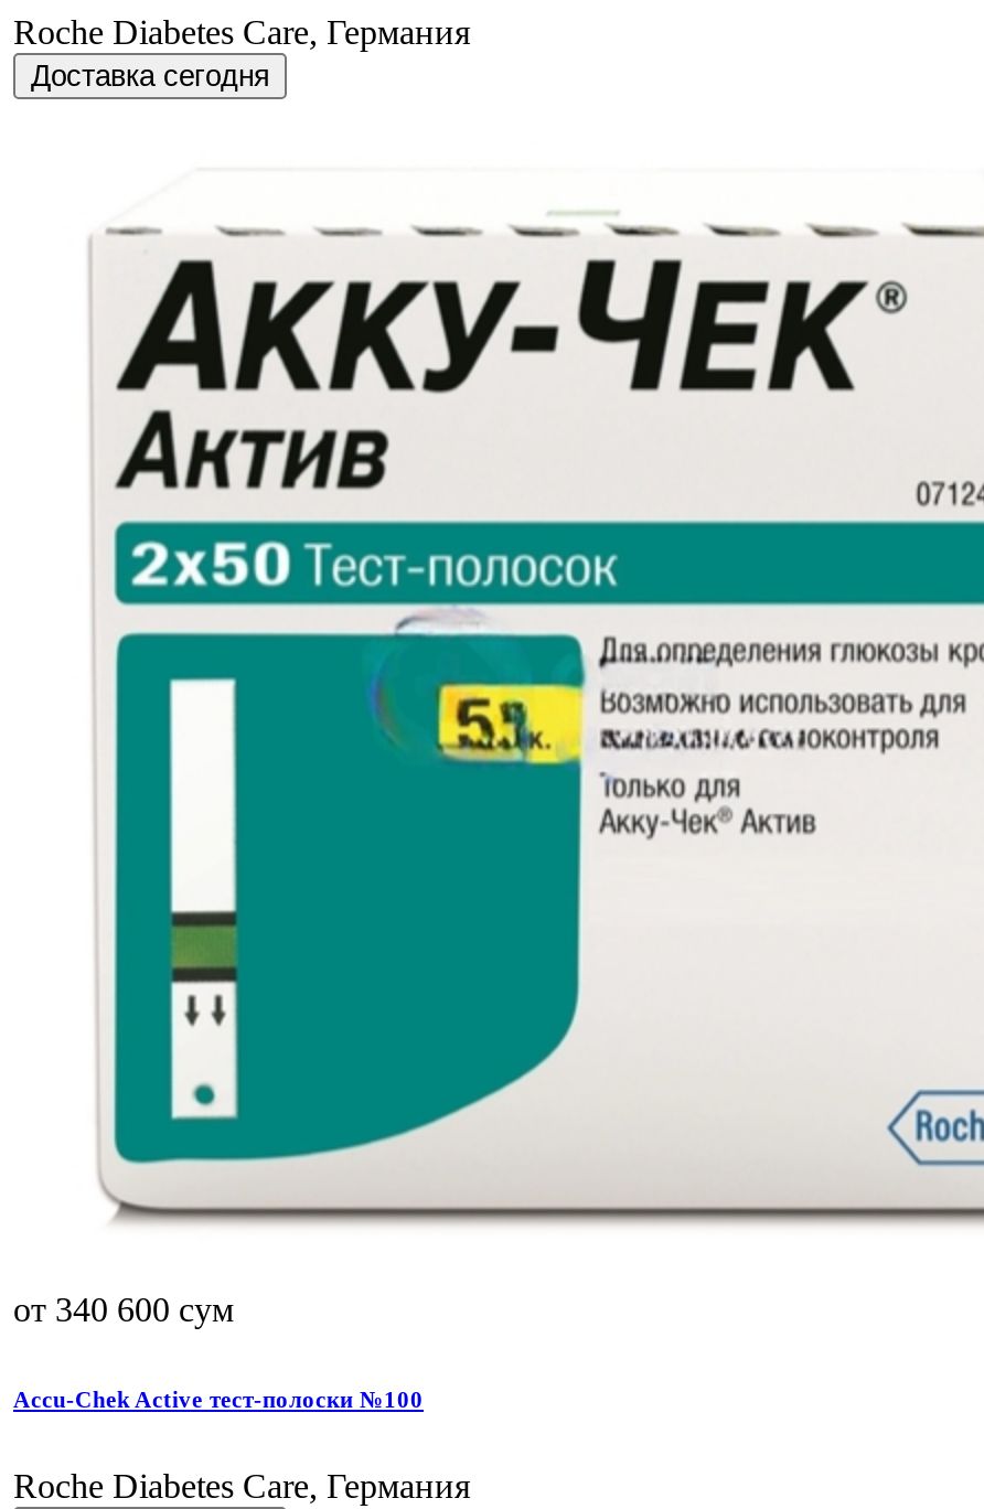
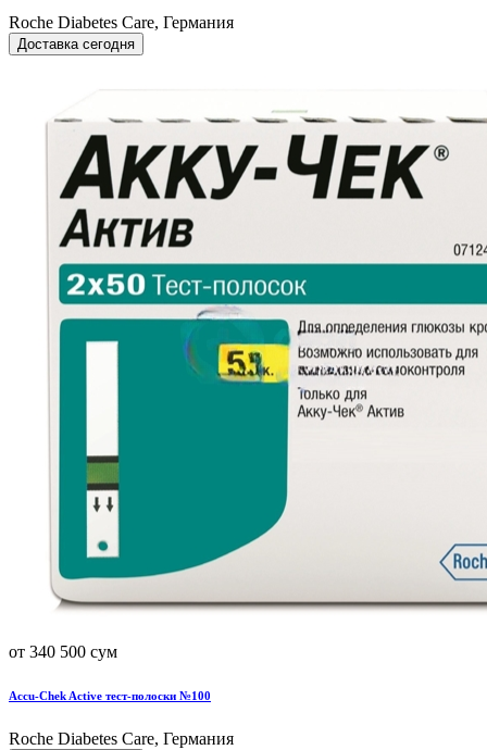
[13,1290,234,1328] от 340 600 сум -> [9,642,117,661] от 340 500 сум

